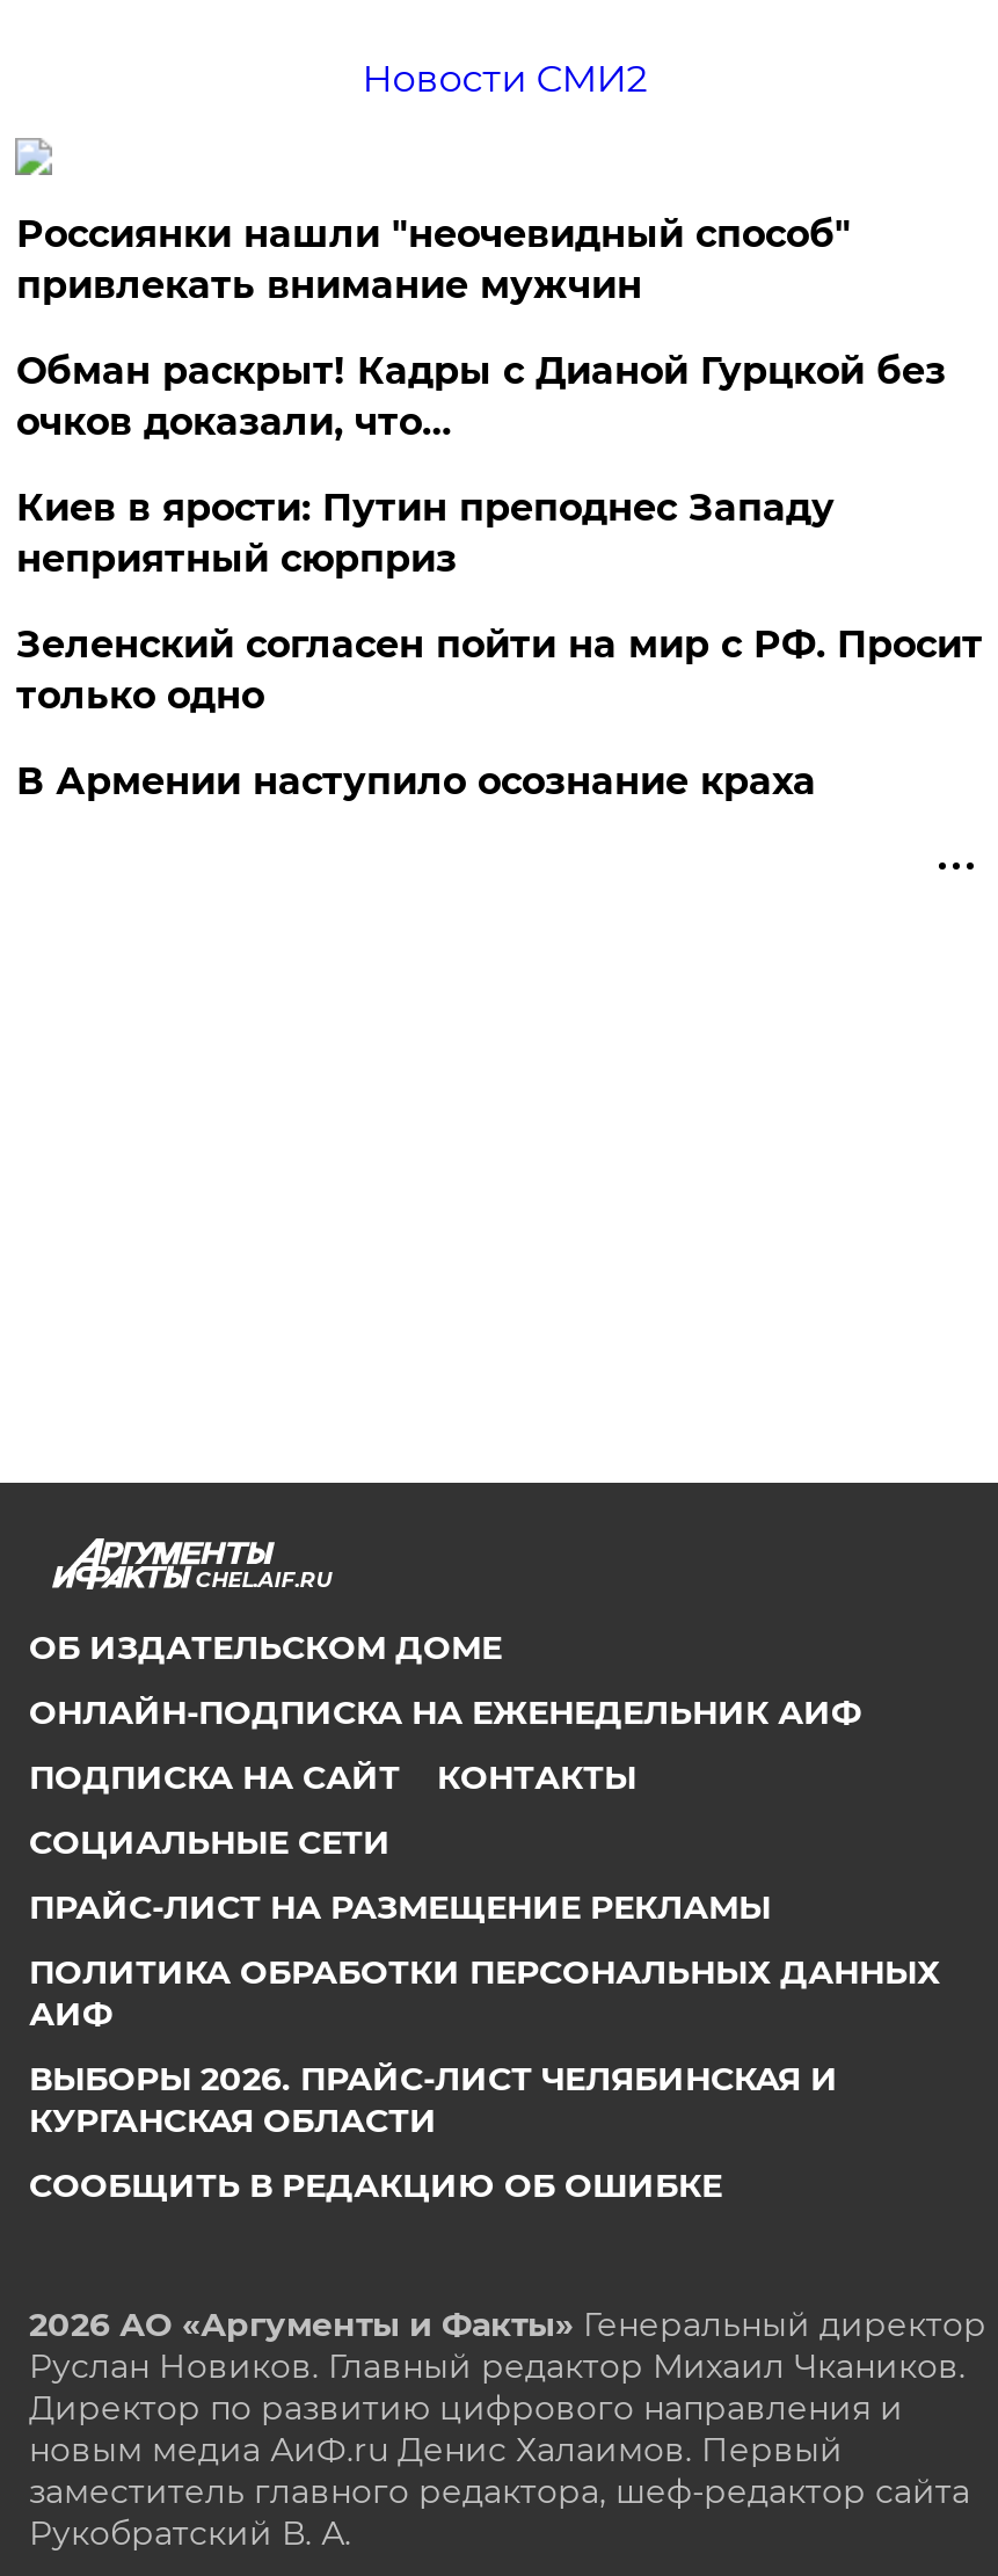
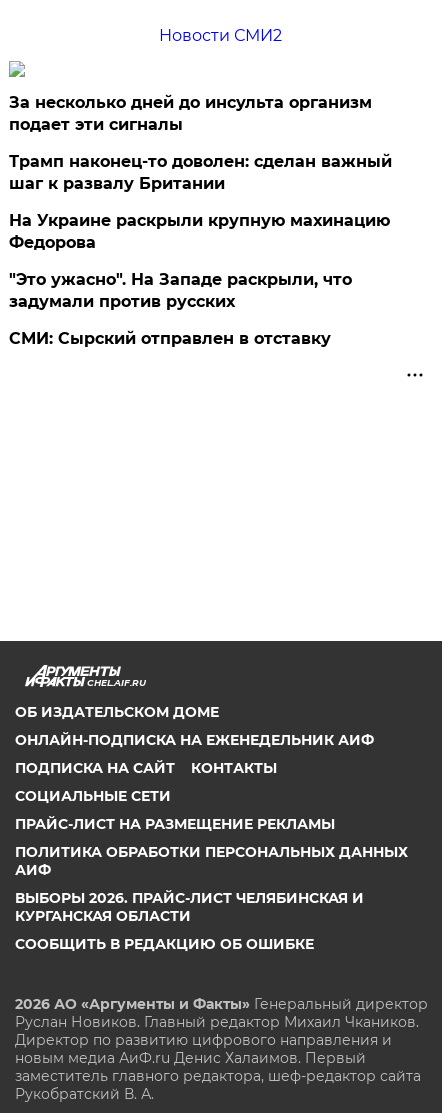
[16,212,851,307] Россиянки нашли "неочевидный способ" | привлекать внимание мужчин -> [9,93,372,134] За несколько дней до инсульта организм | подает эти сигналы
[16,349,946,444] Обман раскрыт! Кадры с Дианой Гурцкой без | очков доказали, что… -> [9,152,392,193] Трамп наконец-то доволен: сделан важный | шаг к развалу Британии
[16,486,834,581] Киев в ярости: Путин преподнес Западу | неприятный сюрприз -> [9,211,390,252] На Украине раскрыли крупную махинацию | Федорова
[16,622,983,717] Зеленский согласен пойти на мир с РФ. Просит | только одно -> [9,270,352,311] "Это ужасно". На Западе раскрыли, что | задумали против русских
[16,759,816,803] В Армении наступило осознание краха -> [9,329,331,348] СМИ: Сырский отправлен в отставку

